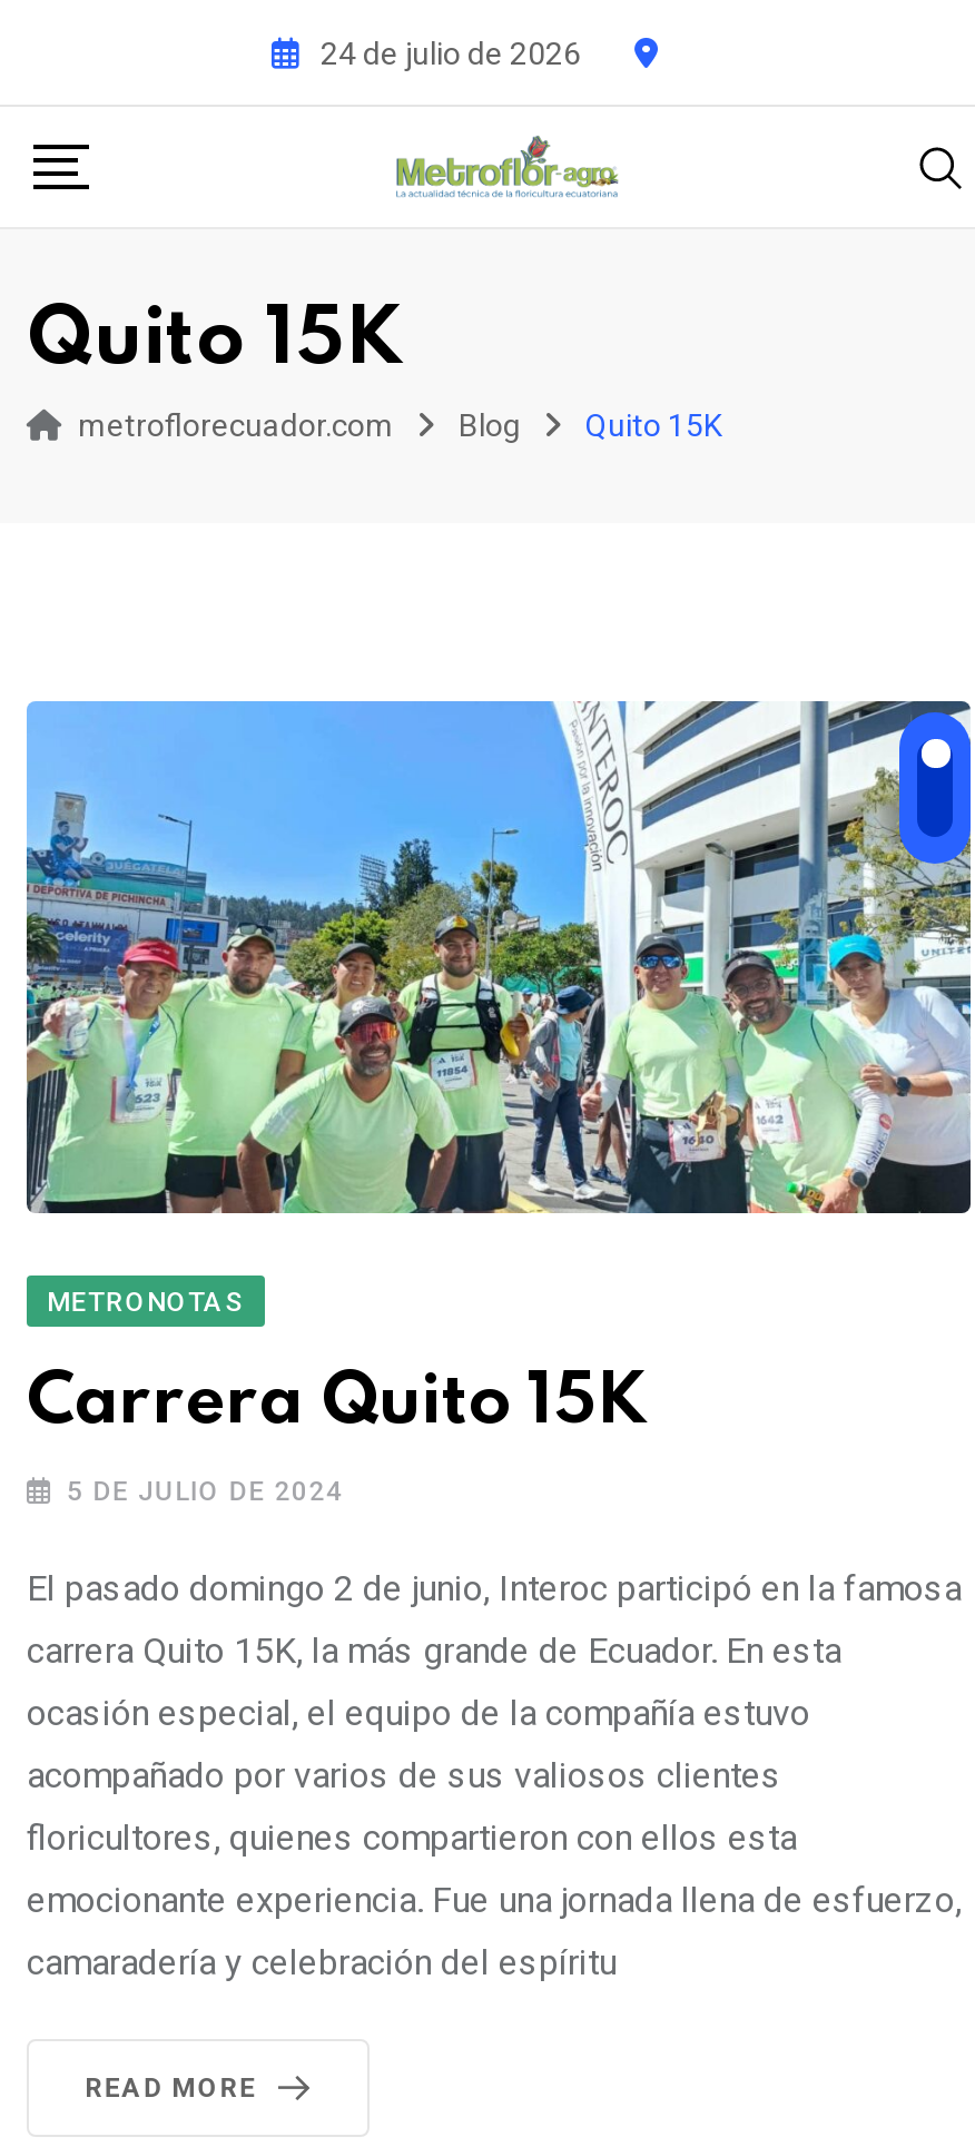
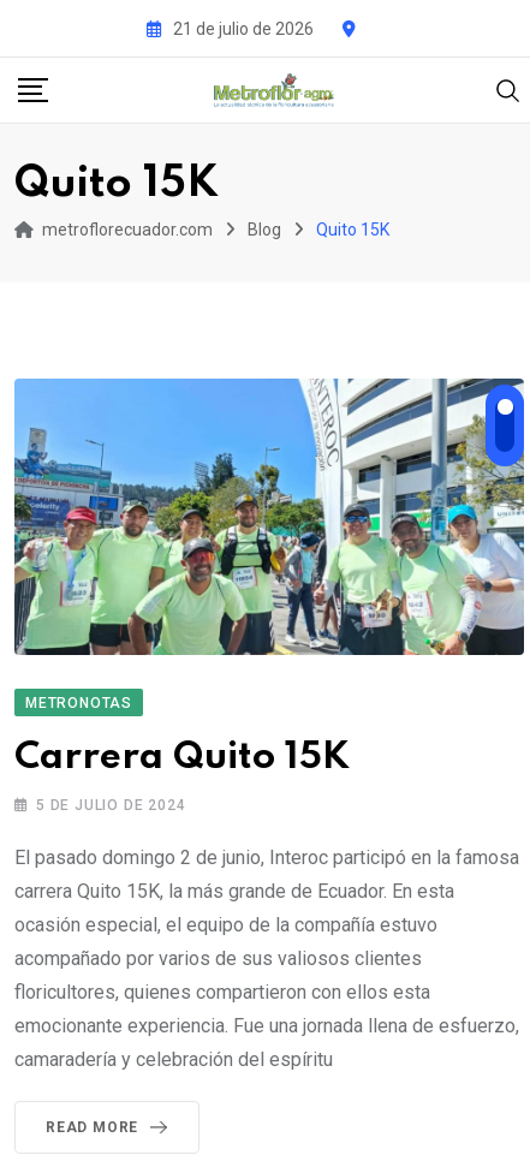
[321,35,581,70] 24 de julio de 2026 -> [173,19,314,38] 21 de julio de 2026

